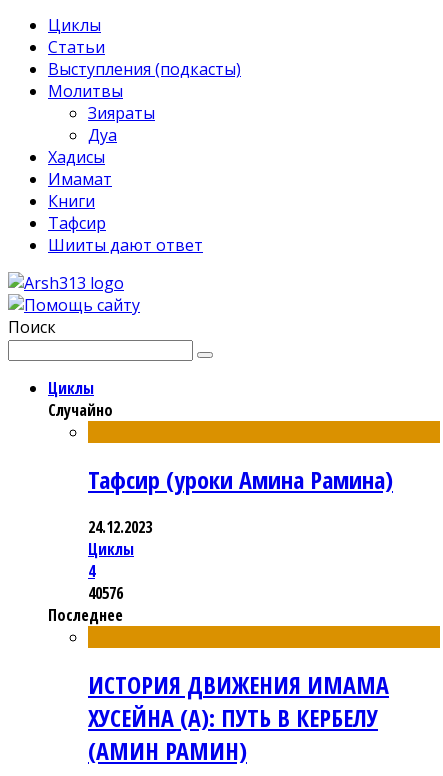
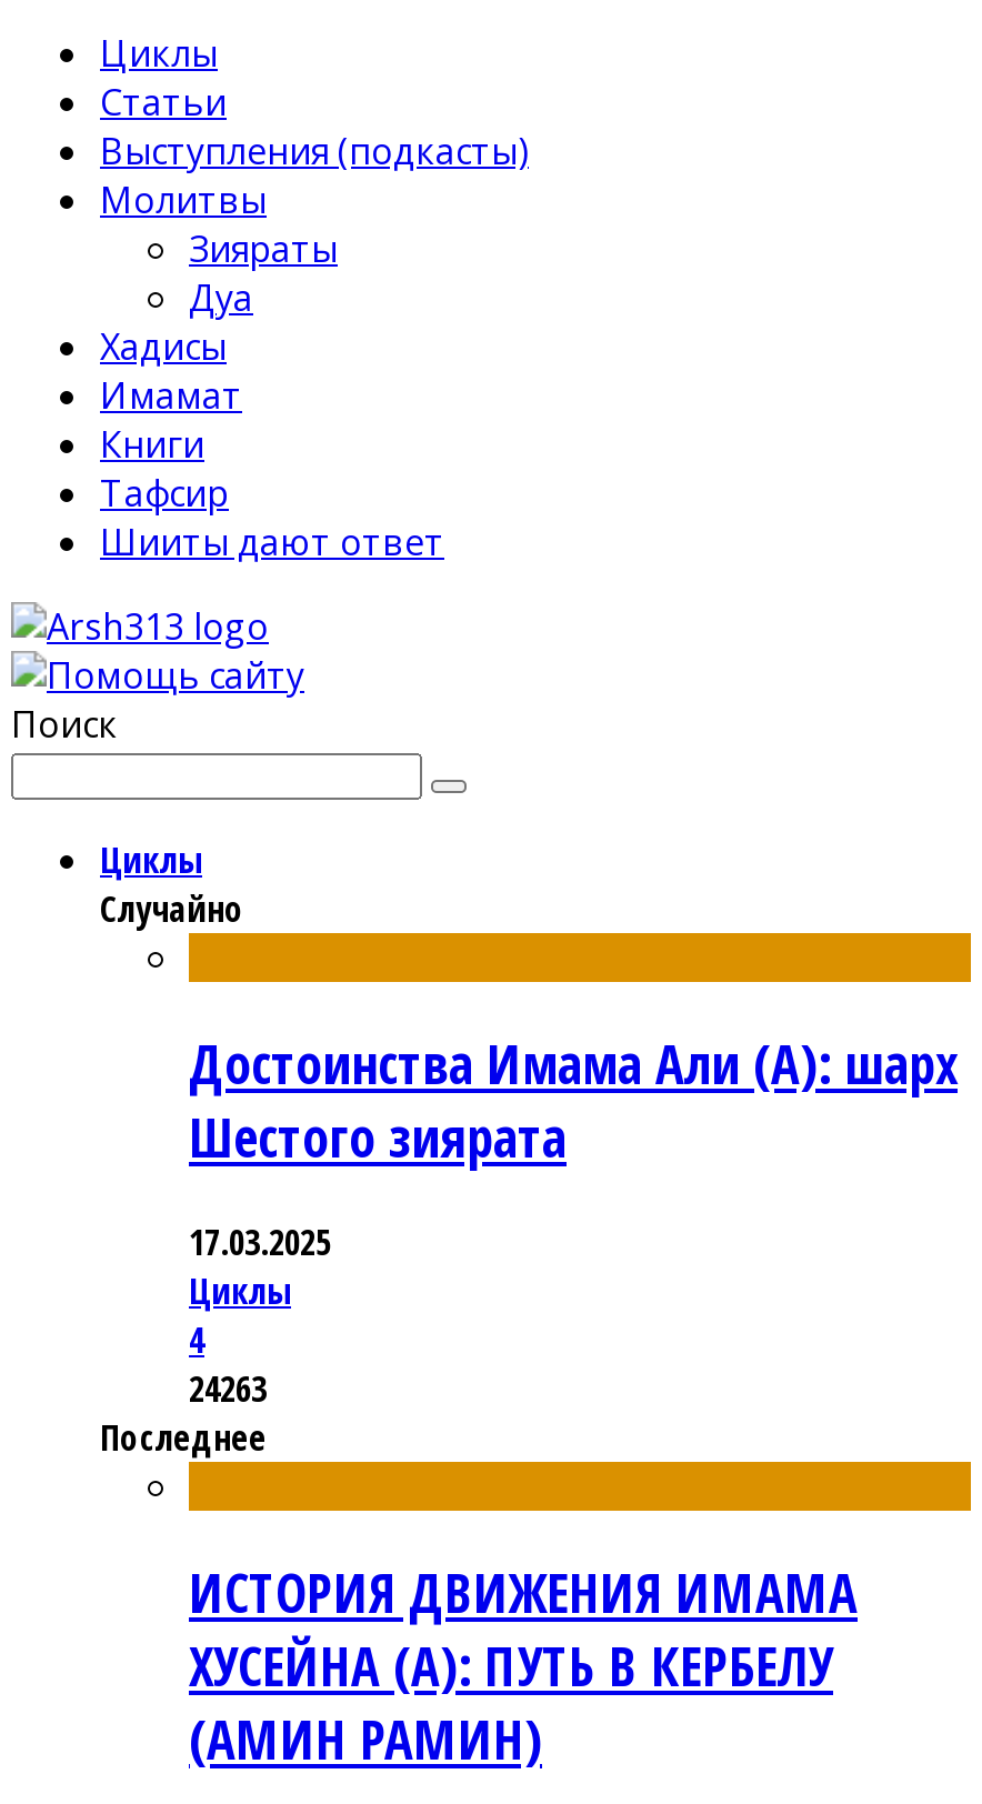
[88,463,393,496] Тафсир (уроки Амина Рамина) -> [189,1026,958,1173] Достоинства Имама Али (А): шарх | Шестого зиярата
[88,516,152,538] 24.12.2023 -> [189,1217,331,1266] 17.03.2025
[88,582,123,604] 40576 -> [189,1364,267,1413] 24263

